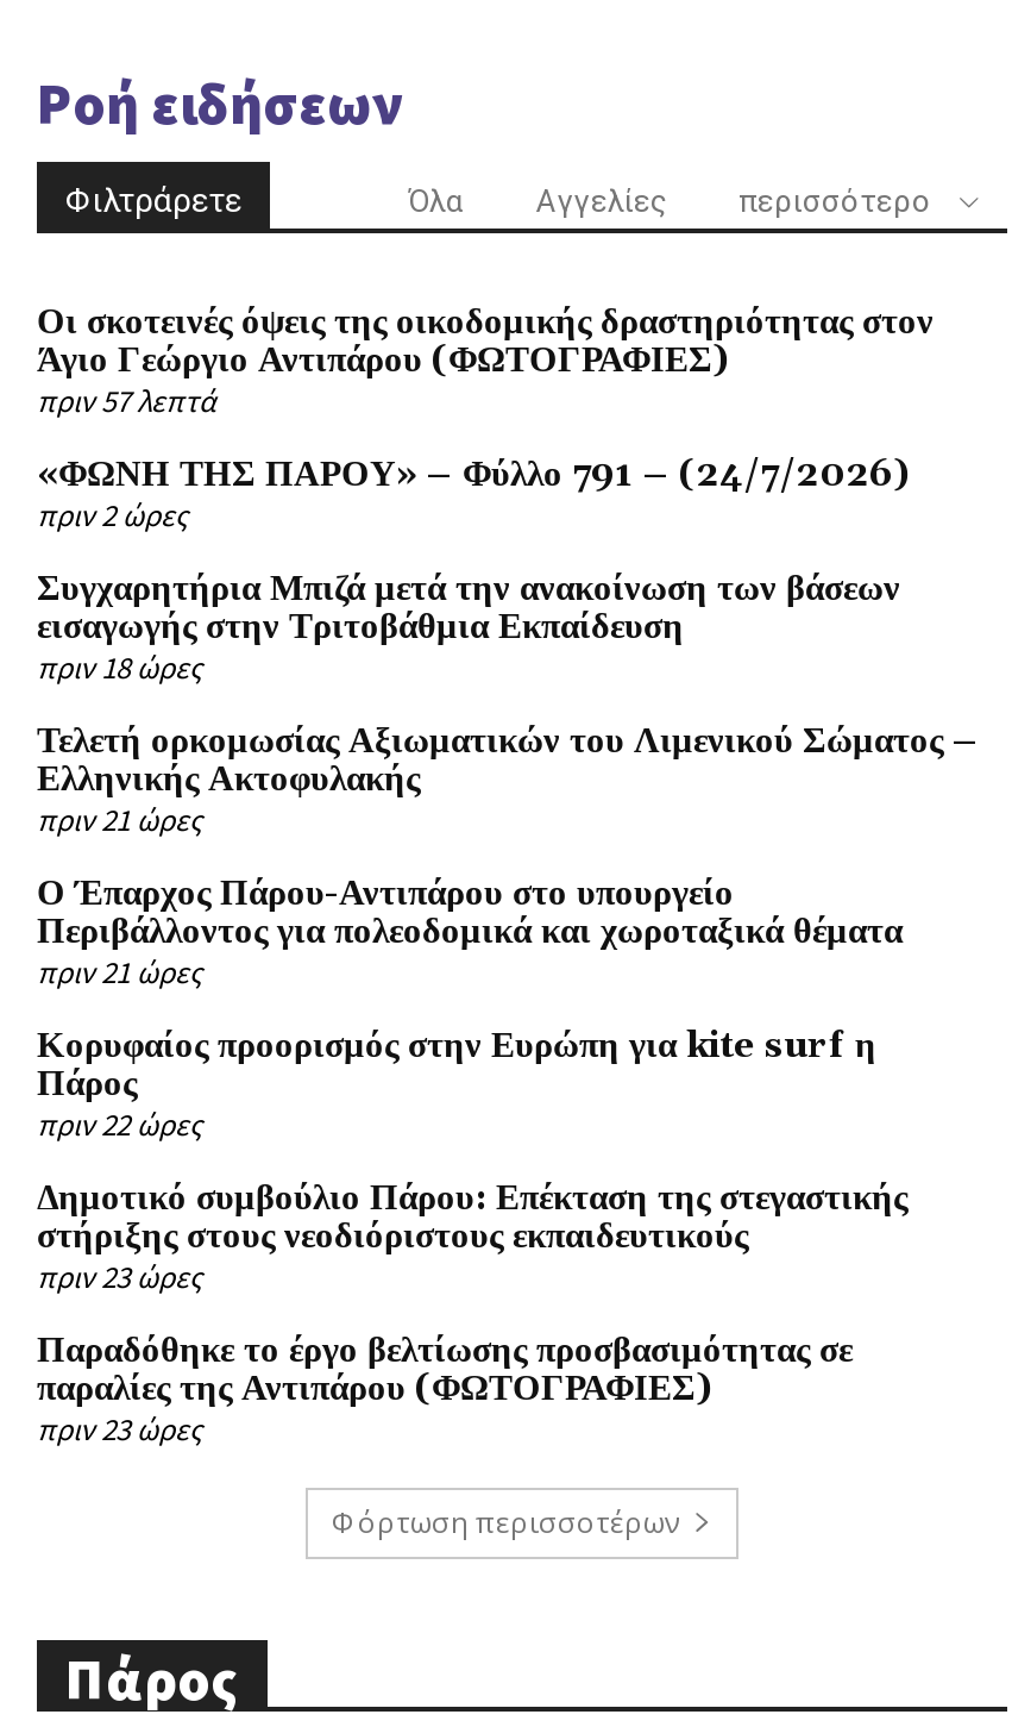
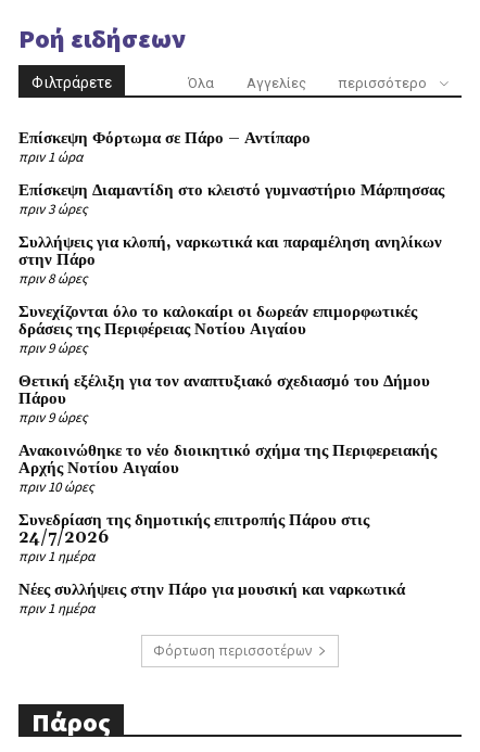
[37,300,934,421] Οι σκοτεινές όψεις της οικοδομικής δραστηριότητας στον | Άγιο Γεώργιο Αντιπάρου (ΦΩΤΟΓΡΑΦΙΕΣ) | πριν 57 λεπτά -> [18,128,311,166] Επίσκεψη Φόρτωμα σε Πάρο – Αντίπαρο | πριν 1 ώρα
[37,452,907,536] «ΦΩΝΗ ΤΗΣ ΠΑΡΟΥ» – Φύλλο 791 – (24/7/2026) | πριν 2 ώρες -> [18,180,444,218] Επίσκεψη Διαμαντίδη στο κλειστό γυμναστήριο Μάρπησσας | πριν 3 ώρες
[37,567,900,688] Συγχαρητήρια Μπιζά μετά την ανακοίνωση των βάσεων | εισαγωγής στην Τριτοβάθμια Εκπαίδευση | πριν 18 ώρες -> [18,232,442,288] Συλλήψεις για κλοπή, ναρκωτικά και παραμέληση ανηλίκων | στην Πάρο | πριν 8 ώρες
[37,719,979,840] Τελετή ορκομωσίας Αξιωματικών του Λιμενικού Σώματος – | Ελληνικής Ακτοφυλακής | πριν 21 ώρες -> [18,302,417,357] Συνεχίζονται όλο το καλοκαίρι οι δωρεάν επιμορφωτικές | δράσεις της Περιφέρειας Νοτίου Αιγαίου | πριν 9 ώρες
[37,871,903,993] Ο Έπαρχος Πάρου-Αντιπάρου στο υπουργείο | Περιβάλλοντος για πολεοδομικά και χωροταξικά θέματα | πριν 21 ώρες -> [18,371,430,426] Θετική εξέλιξη για τον αναπτυξιακό σχεδιασμό του Δήμου | Πάρου | πριν 9 ώρες
[37,1024,876,1145] Κορυφαίος προορισμός στην Ευρώπη για kite surf η | Πάρος | πριν 22 ώρες -> [18,441,437,496] Ανακοινώθηκε το νέο διοικητικό σχήμα της Περιφερειακής | Αρχής Νοτίου Αιγαίου | πριν 10 ώρες
[37,1176,907,1297] Δημοτικό συμβούλιο Πάρου: Επέκταση της στεγαστικής | στήριξης στους νεοδιόριστους εκπαιδευτικούς | πριν 23 ώρες -> [18,510,369,565] Συνεδρίαση της δημοτικής επιτροπής Πάρου στις | 24/7/2026 | πριν 1 ημέρα
[37,1328,853,1450] Παραδόθηκε το έργο βελτίωσης προσβασιμότητας σε | παραλίες της Αντιπάρου (ΦΩΤΟΓΡΑΦΙΕΣ) | πριν 23 ώρες -> [18,579,405,617] Νέες συλλήψεις στην Πάρο για μουσική και ναρκωτικά | πριν 1 ημέρα

